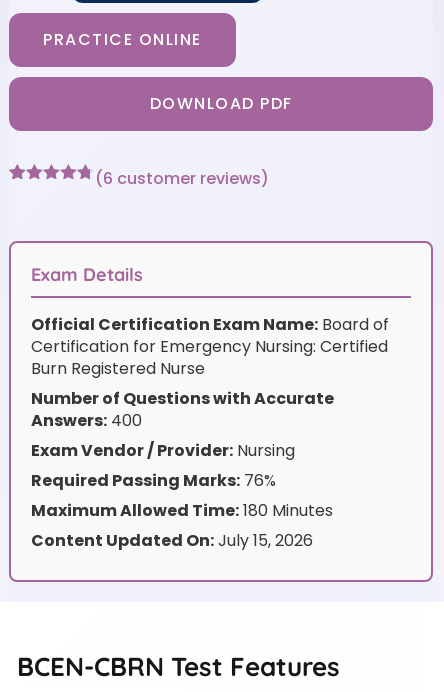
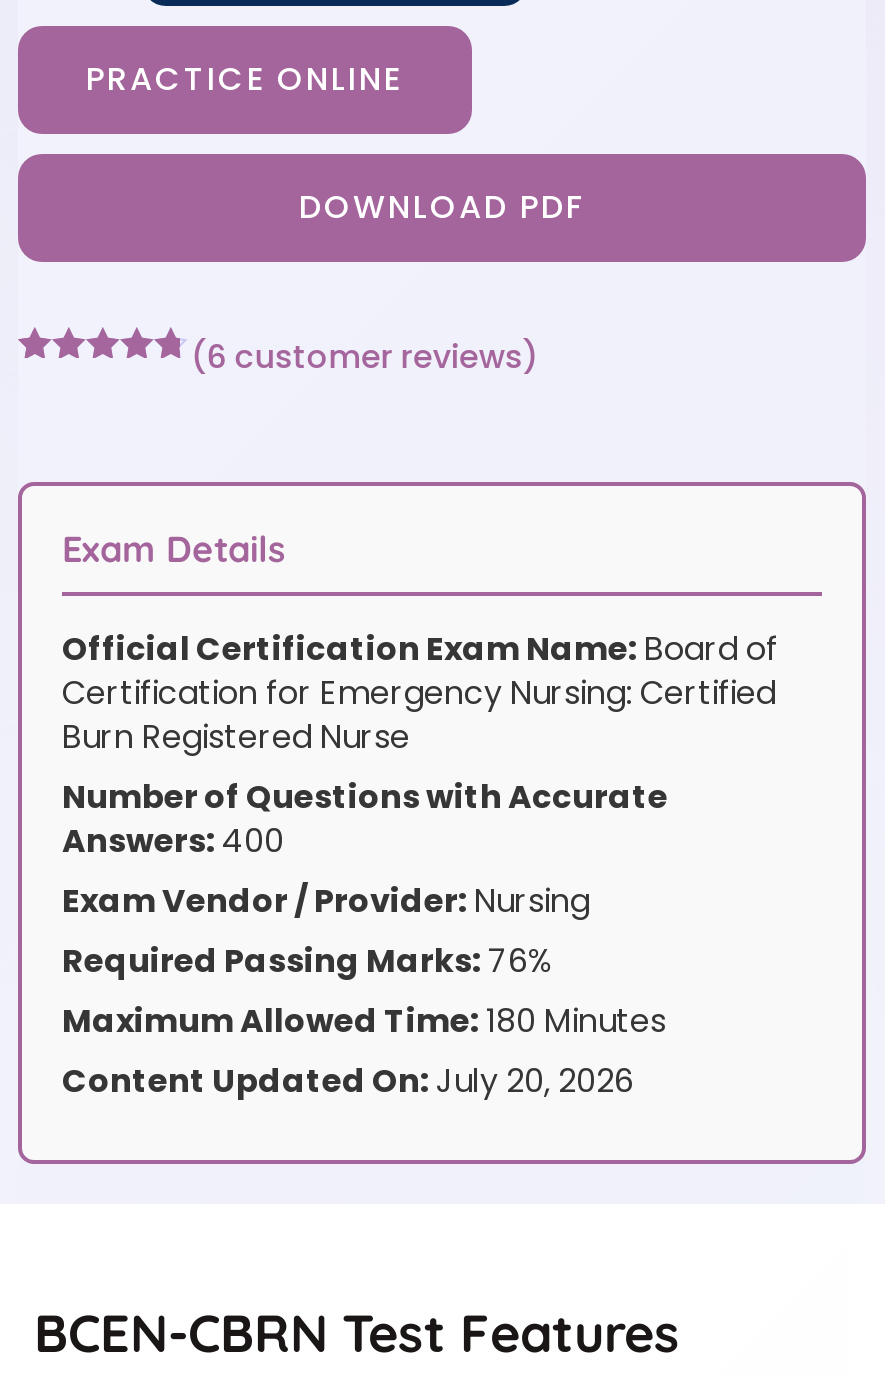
[31,529,313,552] Content Updated On: July 15, 2026 -> [62,1058,634,1104] Content Updated On: July 20, 2026

